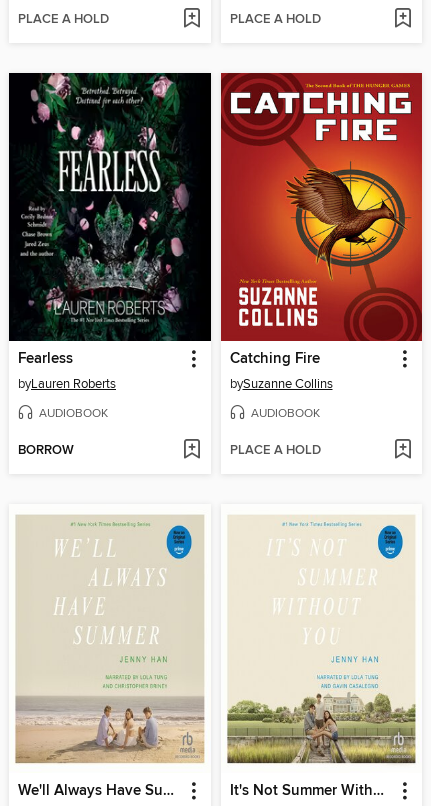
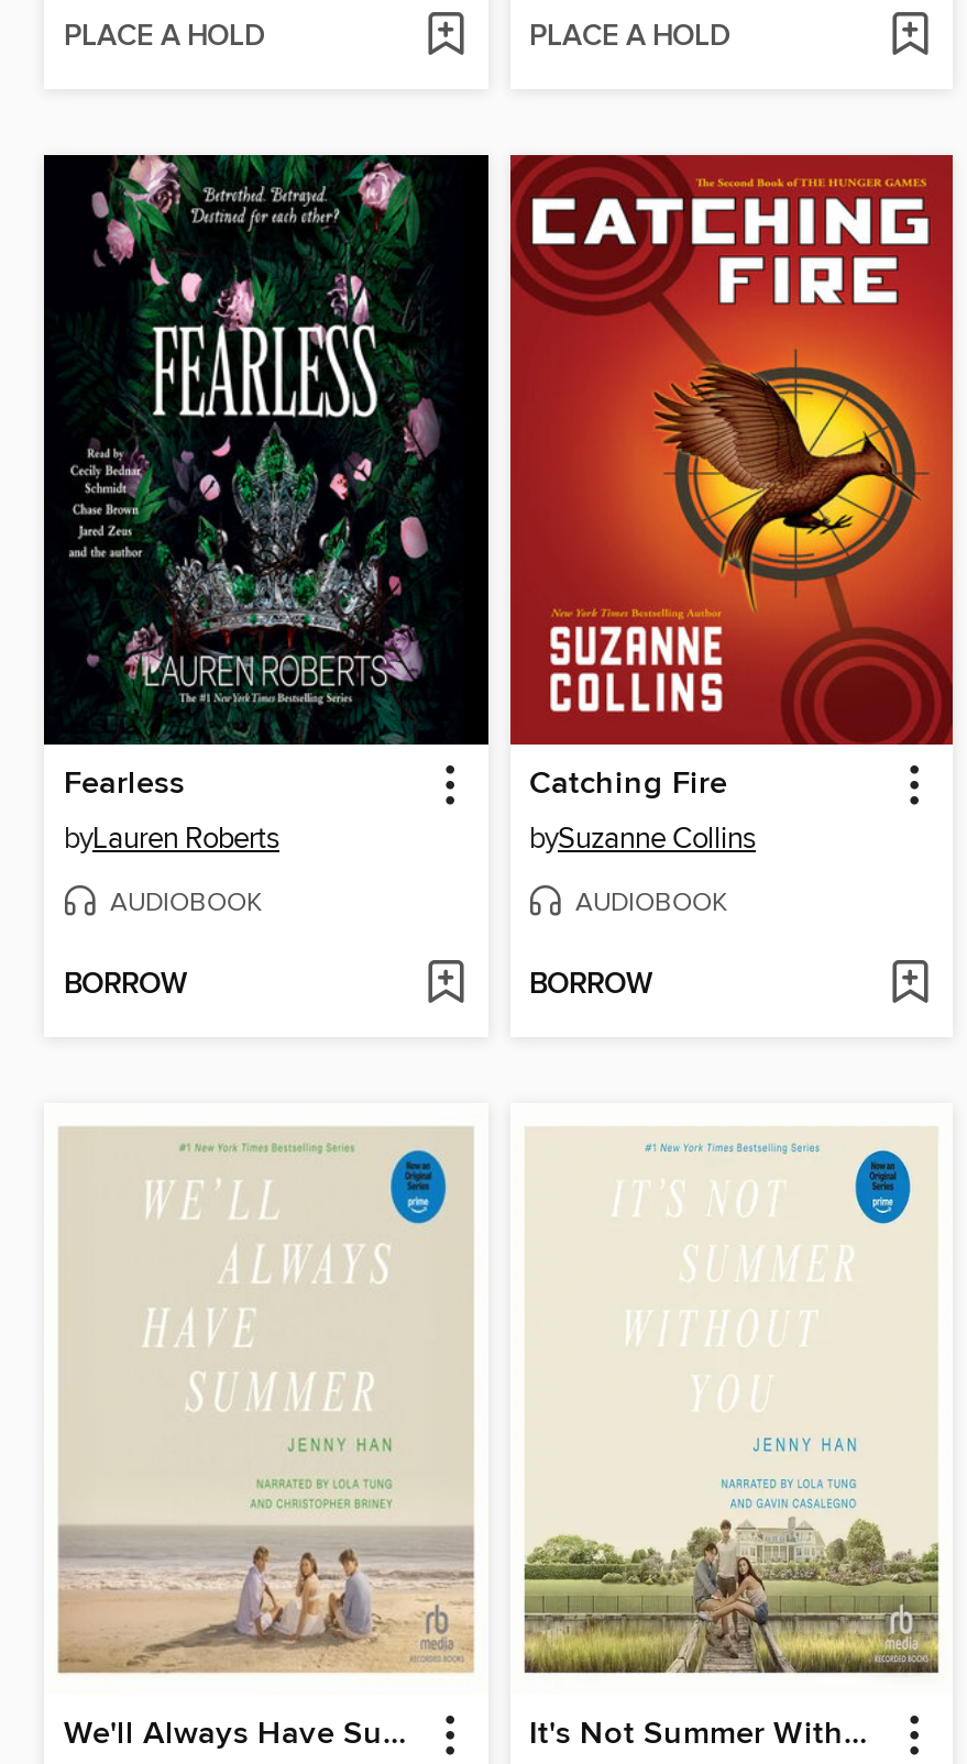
[229,442,320,459] PLACE A HOLD -> [529,967,652,1004] BORROW

